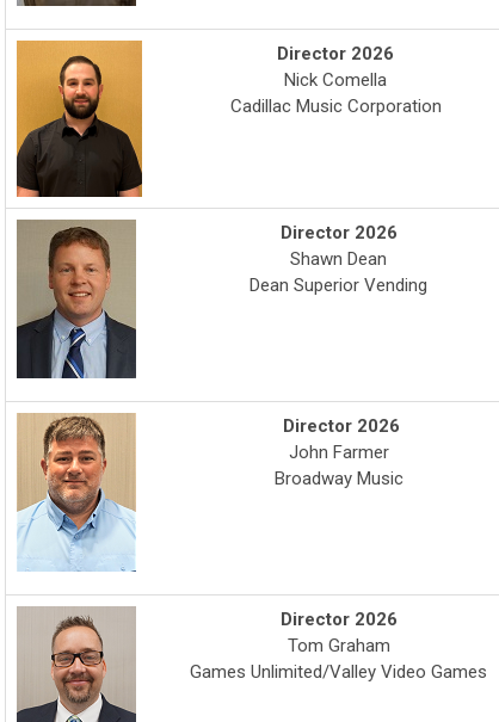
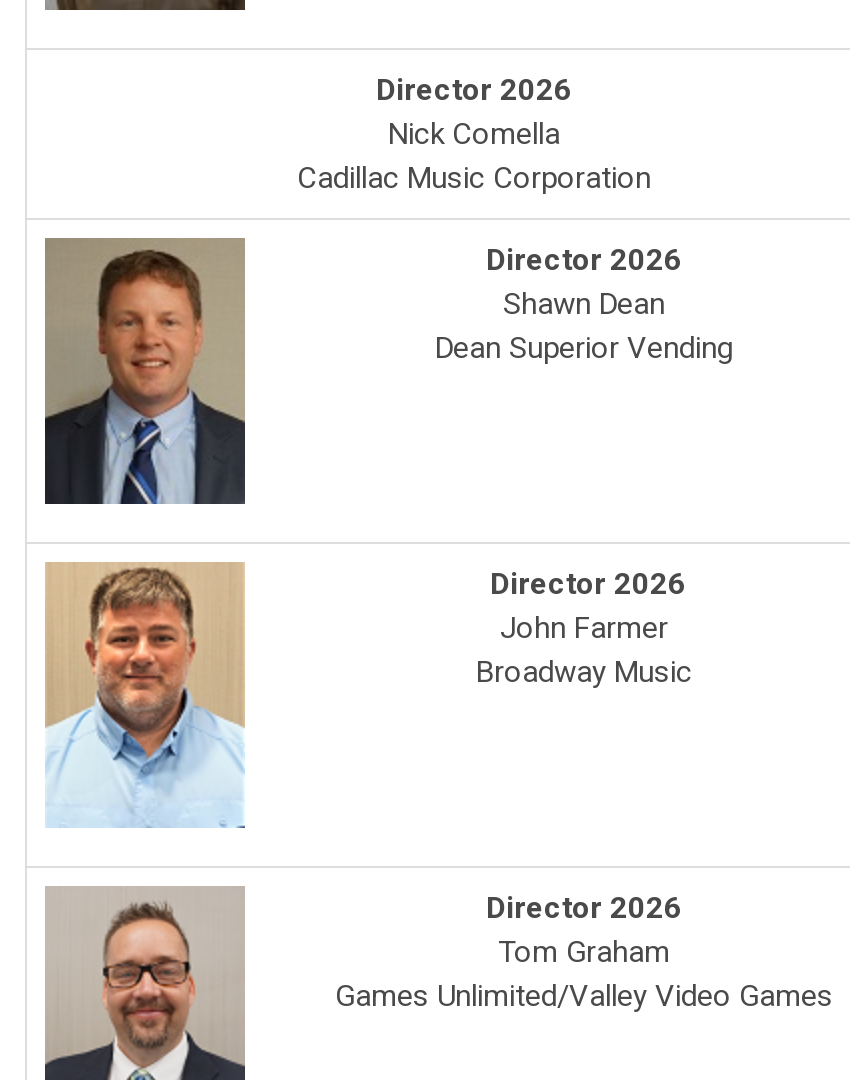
[16,39,143,198] [image] -> none

